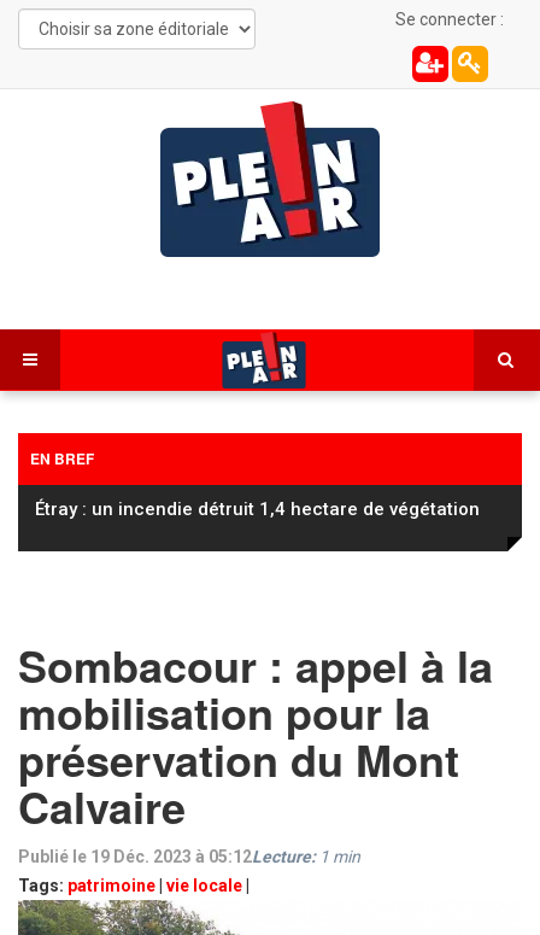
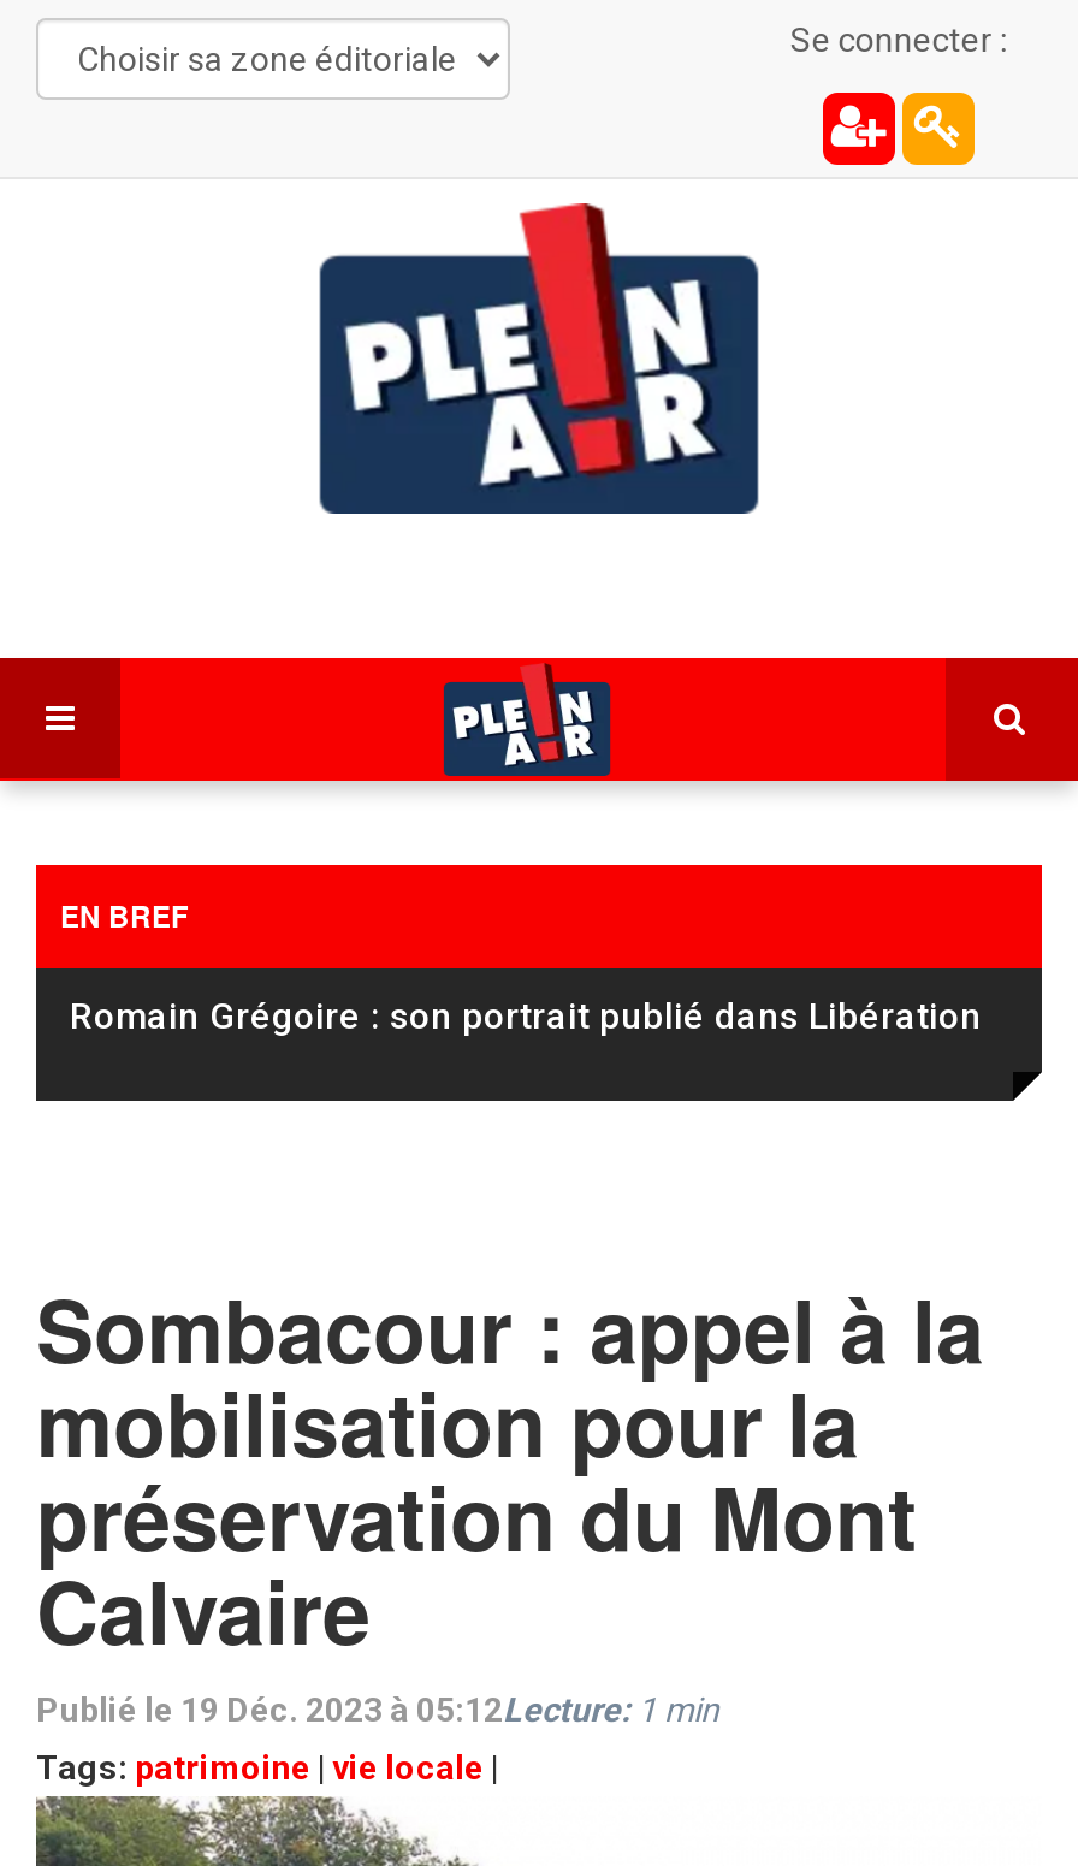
[35,498,480,520] Étray : un incendie détruit 1,4 hectare de végétation -> [70,995,982,1038] Romain Grégoire : son portrait publié dans Libération

